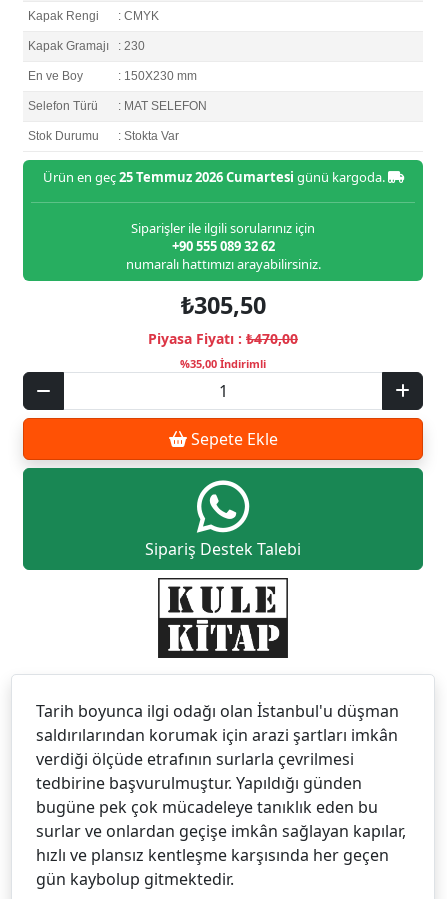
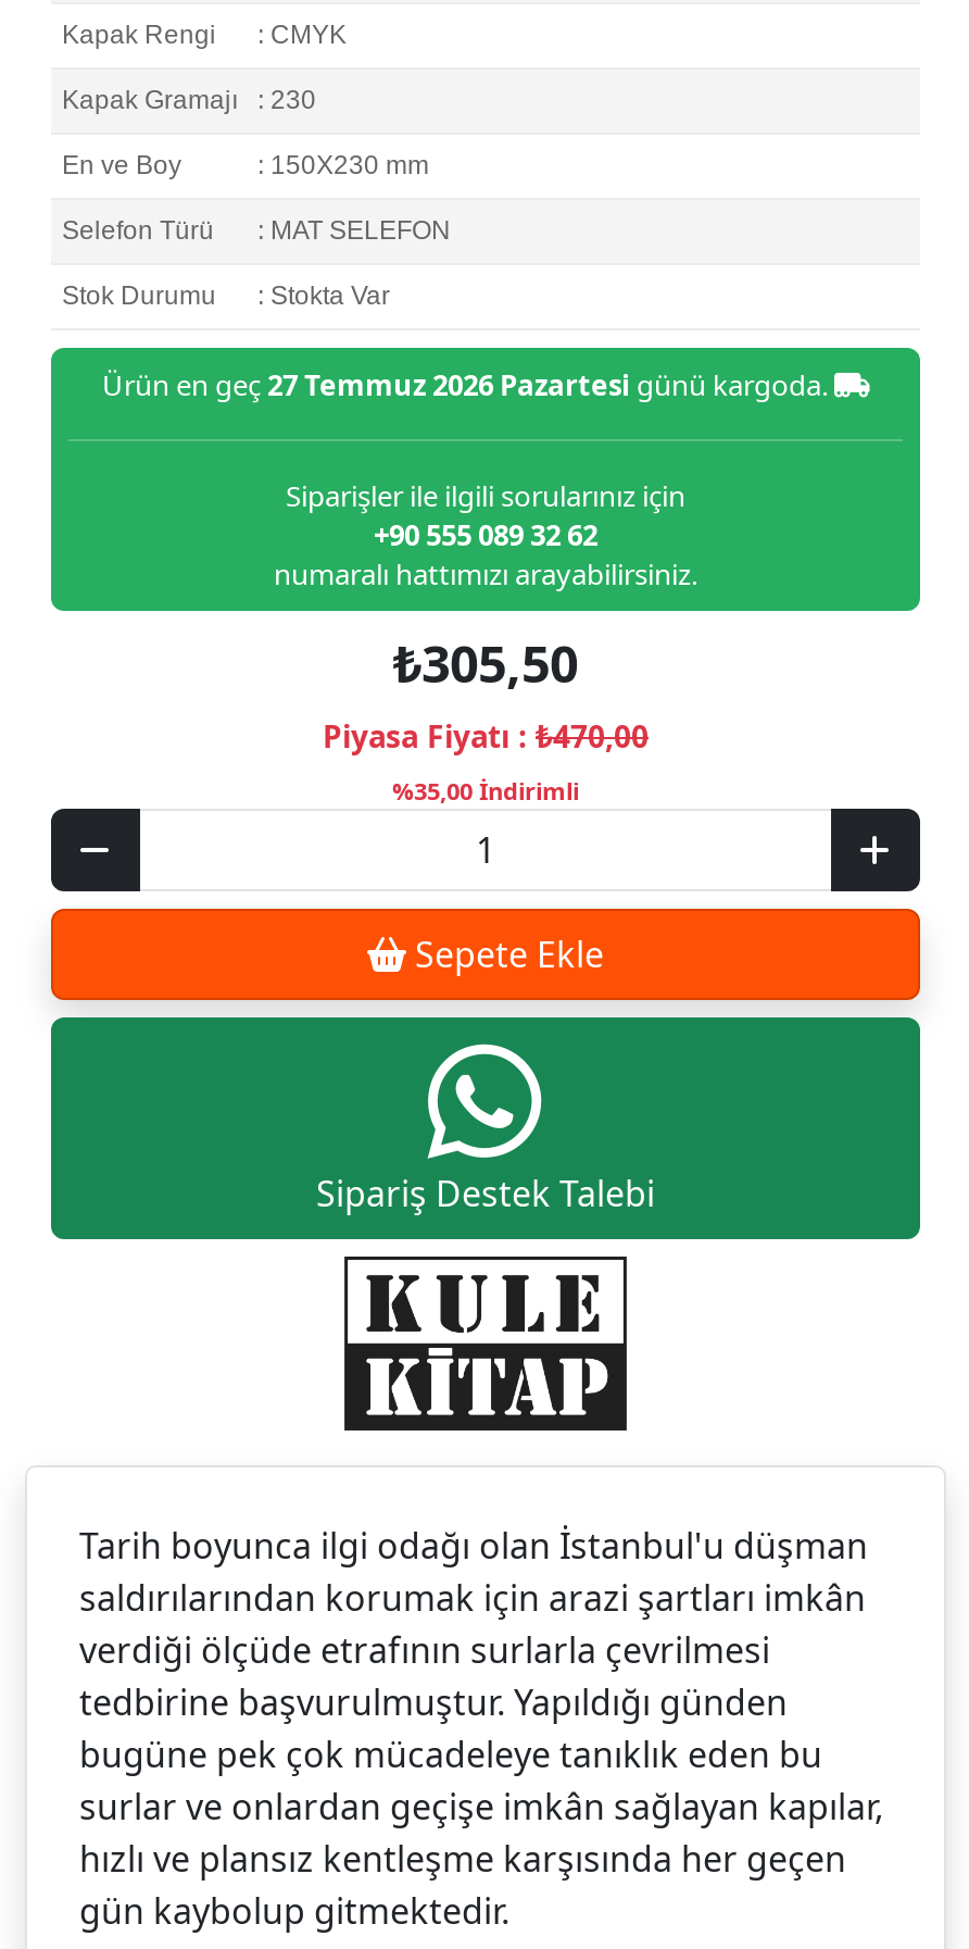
[42,168,387,186] Ürün en geç 25 Temmuz 2026 Cumartesi günü kargoda. -> [102,365,834,404] Ürün en geç 27 Temmuz 2026 Pazartesi günü kargoda.

